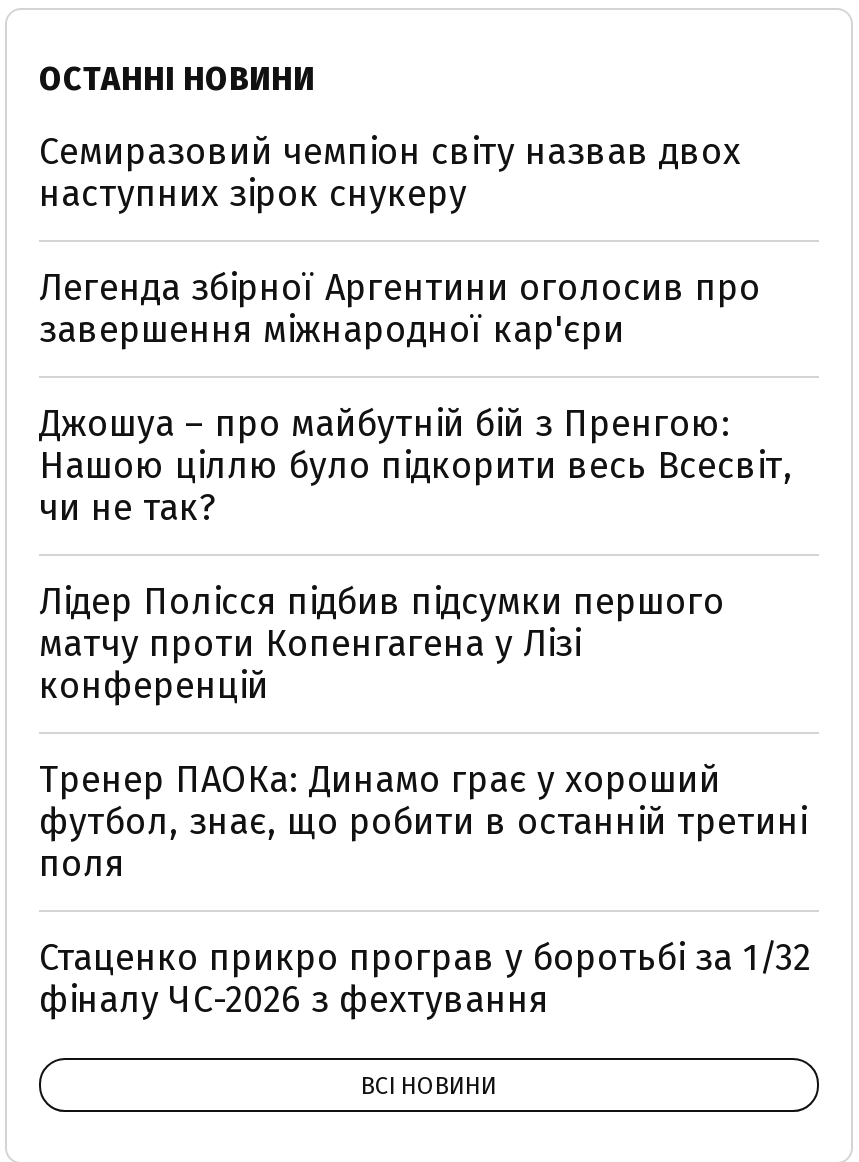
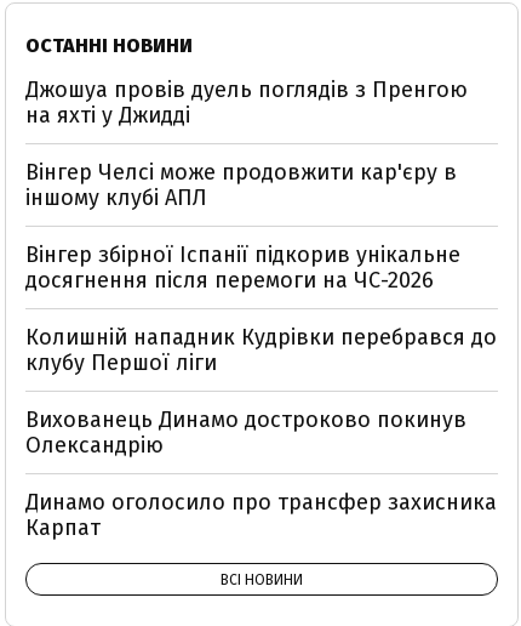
[39,131,741,217] Семиразовий чемпіон світу назвав двох | наступних зірок снукеру -> [25,77,468,129] Джошуа провів дуель поглядів з Пренгою | на яхті у Джидді
[39,267,761,353] Легенда збірної Аргентини оголосив про | завершення міжнародної кар'єри -> [25,159,457,212] Вінгер Челсі може продовжити кар'єру в | іншому клубі АПЛ
[39,403,793,531] Джошуа – про майбутній бій з Пренгою: | Нашою ціллю було підкорити весь Всесвіт, | чи не так? -> [25,242,460,294] Вінгер збірної Іспанії підкорив унікальне | досягнення після перемоги на ЧС-2026
[39,581,725,709] Лідер Полісся підбив підсумки першого | матчу проти Копенгагена у Лізі | конференцій -> [25,324,497,377] Колишній нападник Кудрівки перебрався до | клубу Першої ліги
[39,759,807,887] Тренер ПАОКа: Динамо грає у хороший | футбол, знає, що робити в останній третині | поля -> [25,407,466,459] Вихованець Динамо достроково покинув | Олександрію
[39,937,811,1023] Стаценко прикро програв у боротьбі за 1/32 | фіналу ЧС-2026 з фехтування -> [25,489,497,542] Динамо оголосило про трансфер захисника | Карпат

